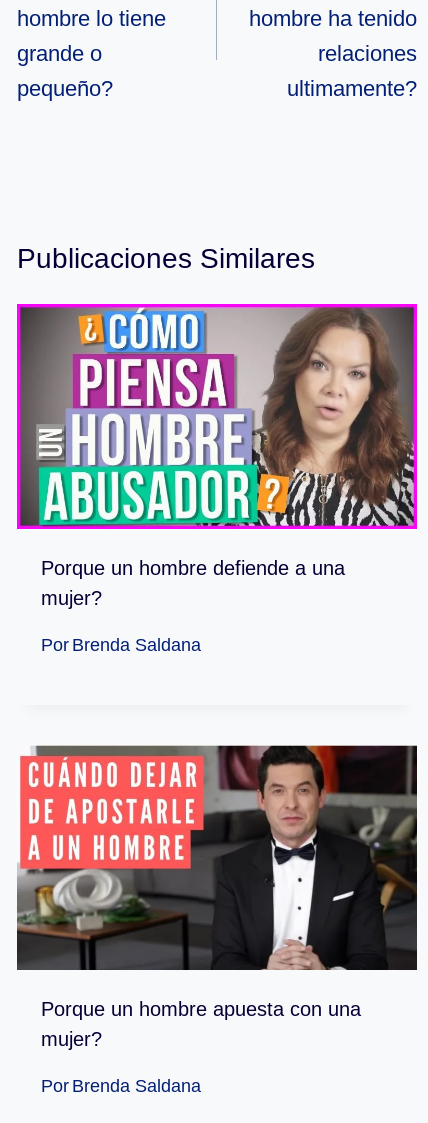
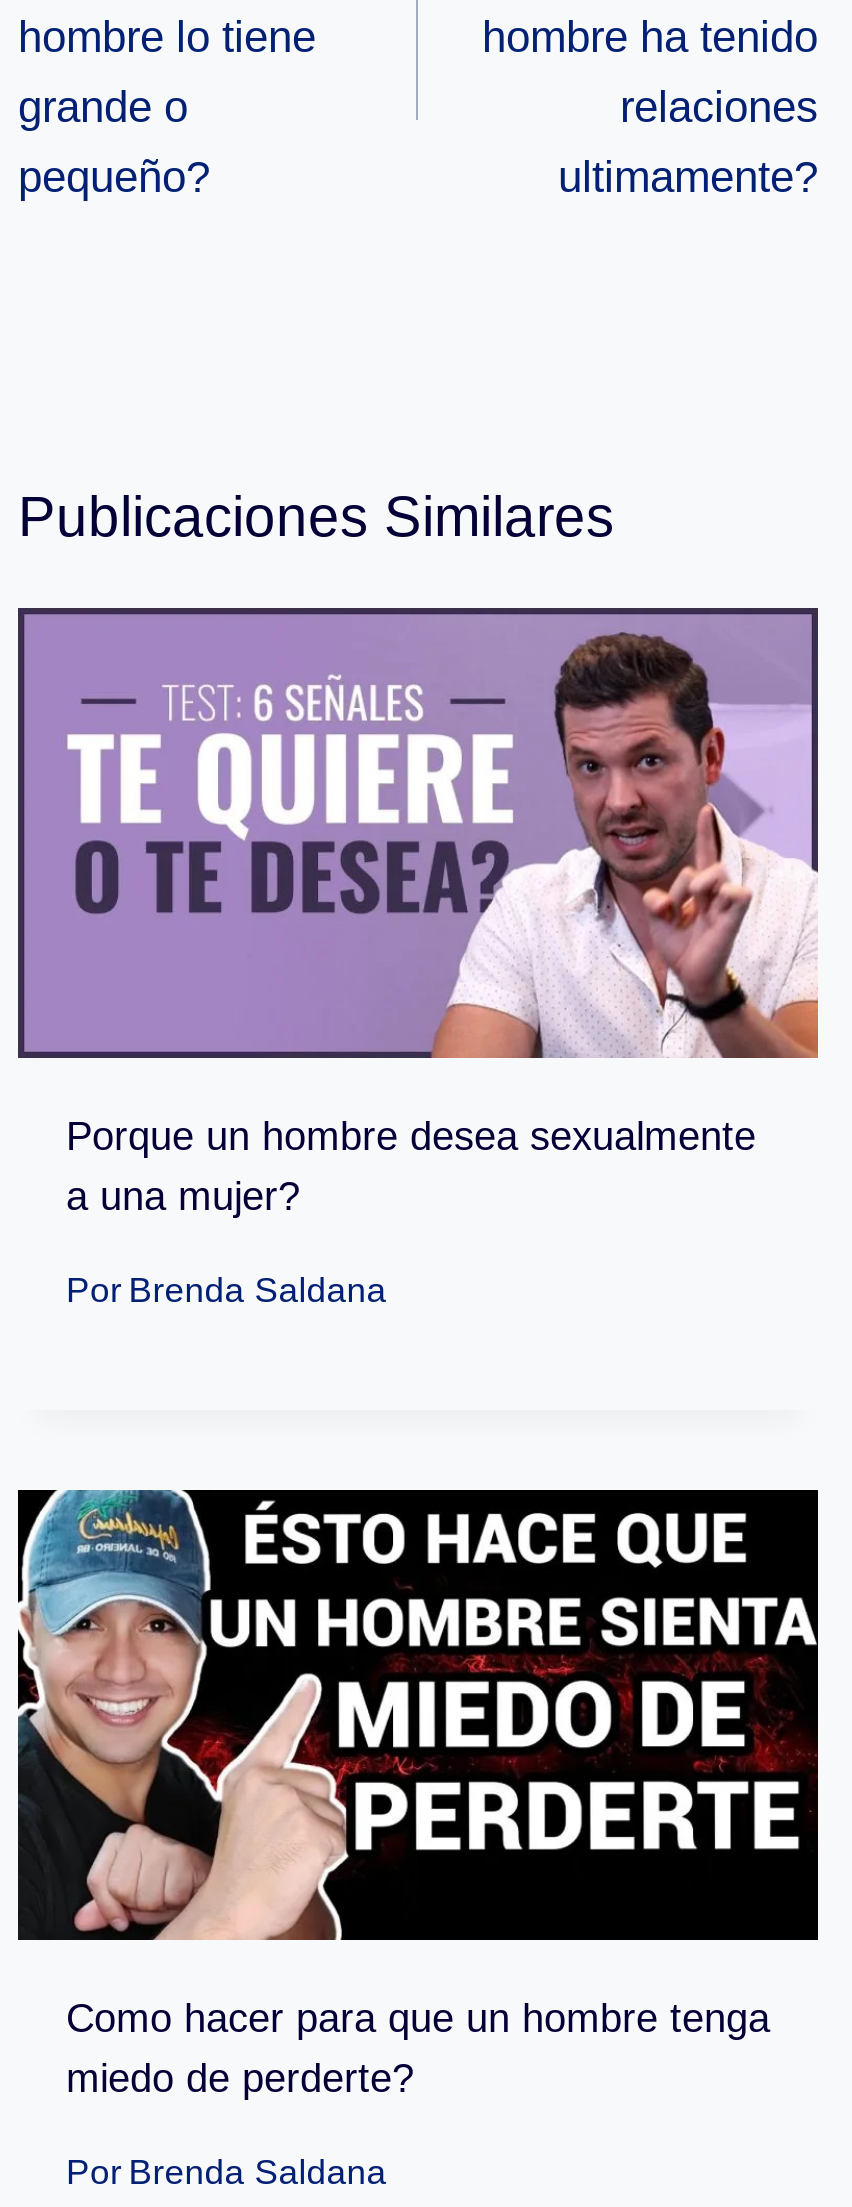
[16,303,418,609] [image] | Porque un hombre defiende a una | mujer? -> [16,606,820,1219] [image] | Porque un hombre desea sexualmente | a una mujer?
[16,745,418,1050] [image] | Porque un hombre apuesta con una | mujer? -> [16,1488,818,2100] [image] | Como hacer para que un hombre tenga | miedo de perderte?

